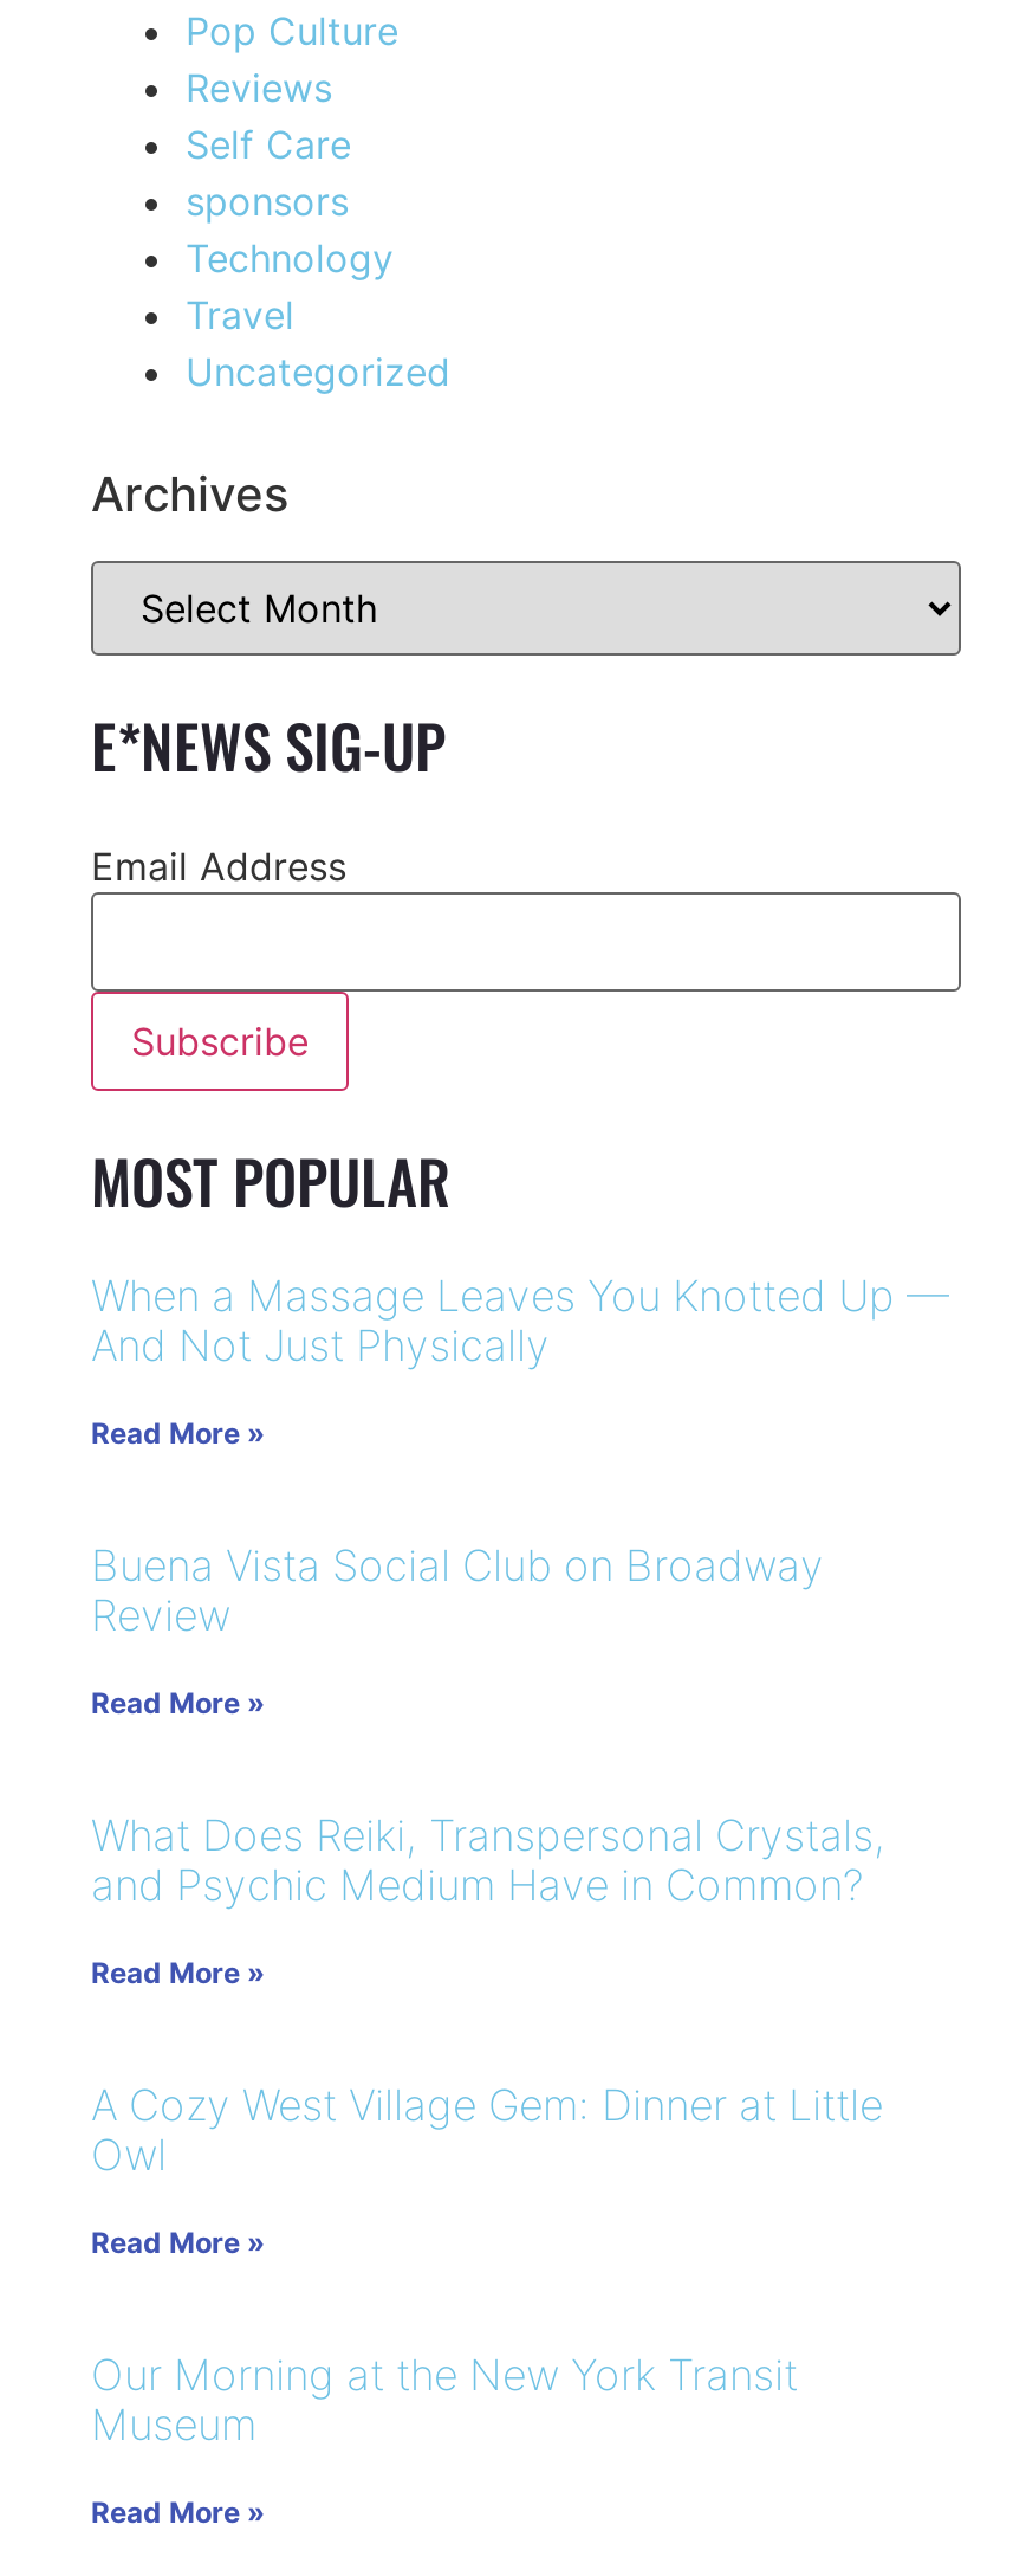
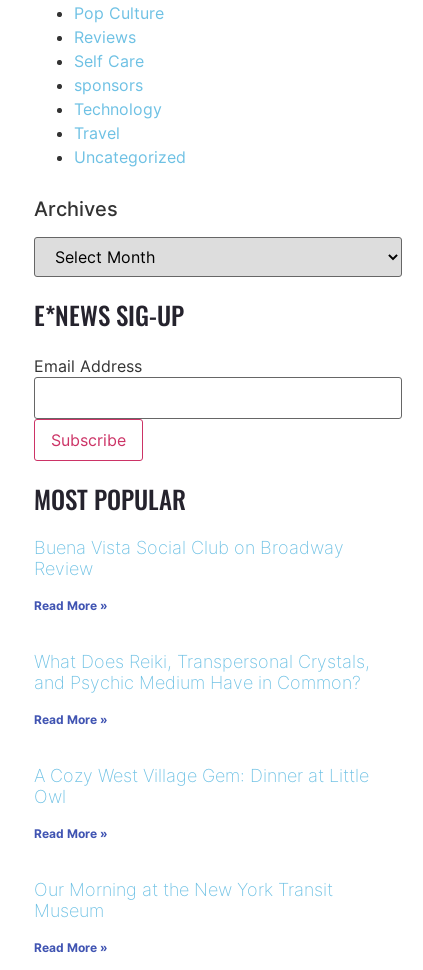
[91,1270,949,1450] When a Massage Leaves You Knotted Up — | And Not Just Physically | Read More » -> none

